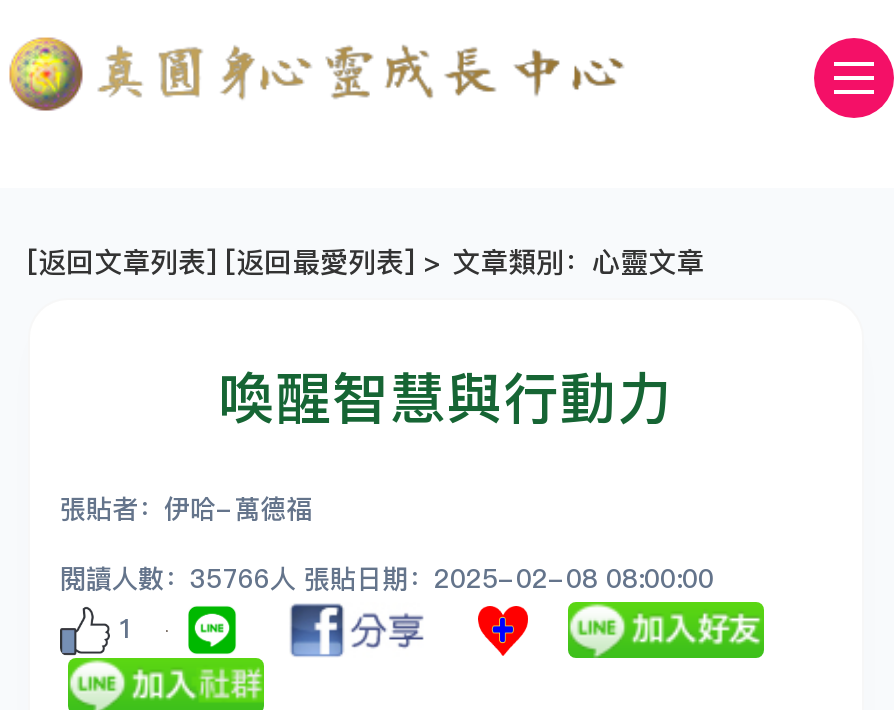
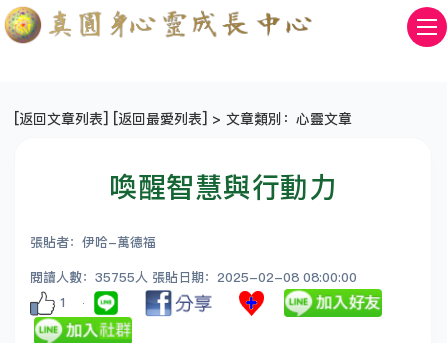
[60,560,714,596] 閱讀人數：35766人 張貼日期：2025-02-08 08:00:00 -> [30,268,357,286] 閱讀人數：35755人 張貼日期：2025-02-08 08:00:00

